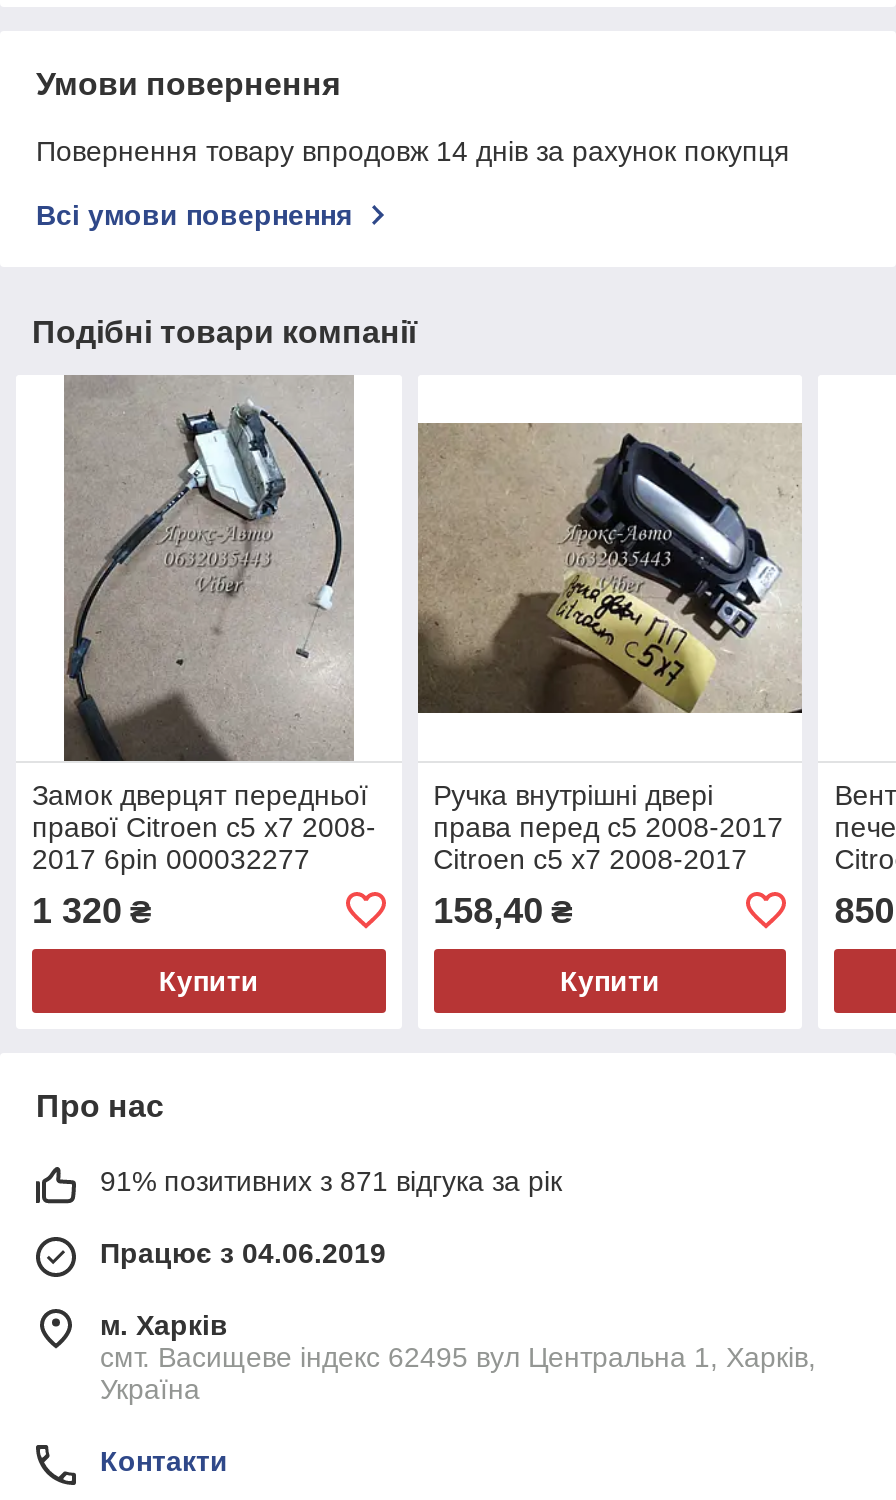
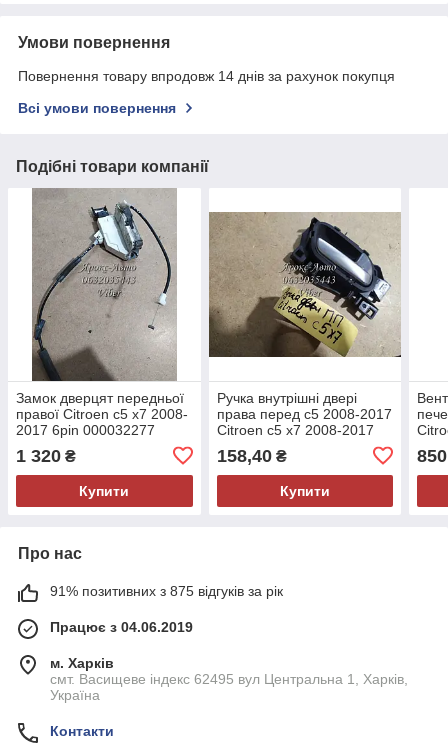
[100,1165,562,1197] 91% позитивних з 871 відгука за рік -> [50,583,283,599] 91% позитивних з 875 відгуків за рік

